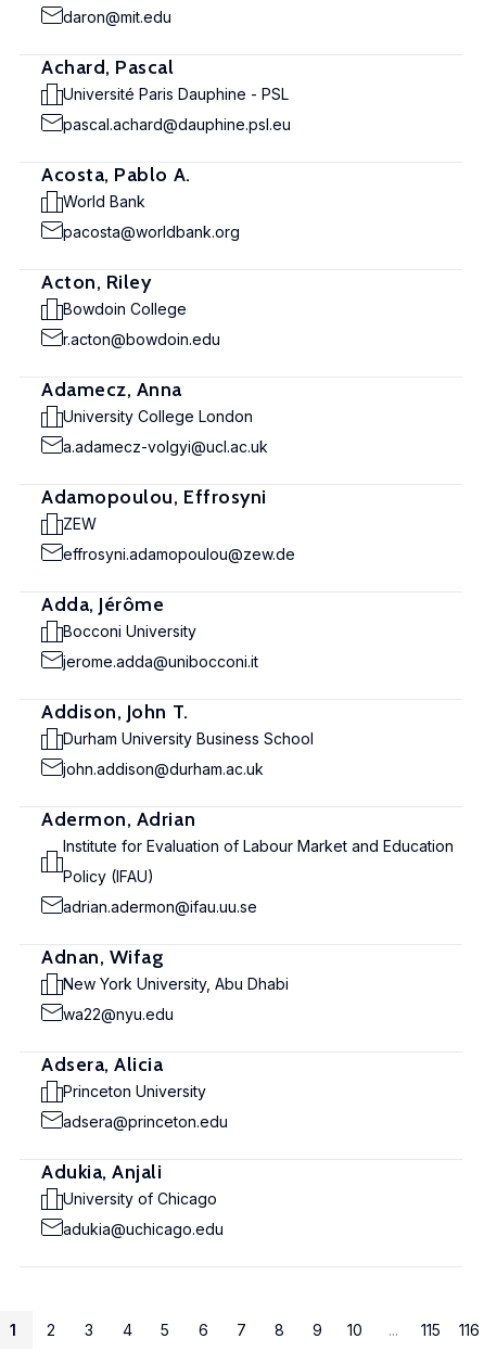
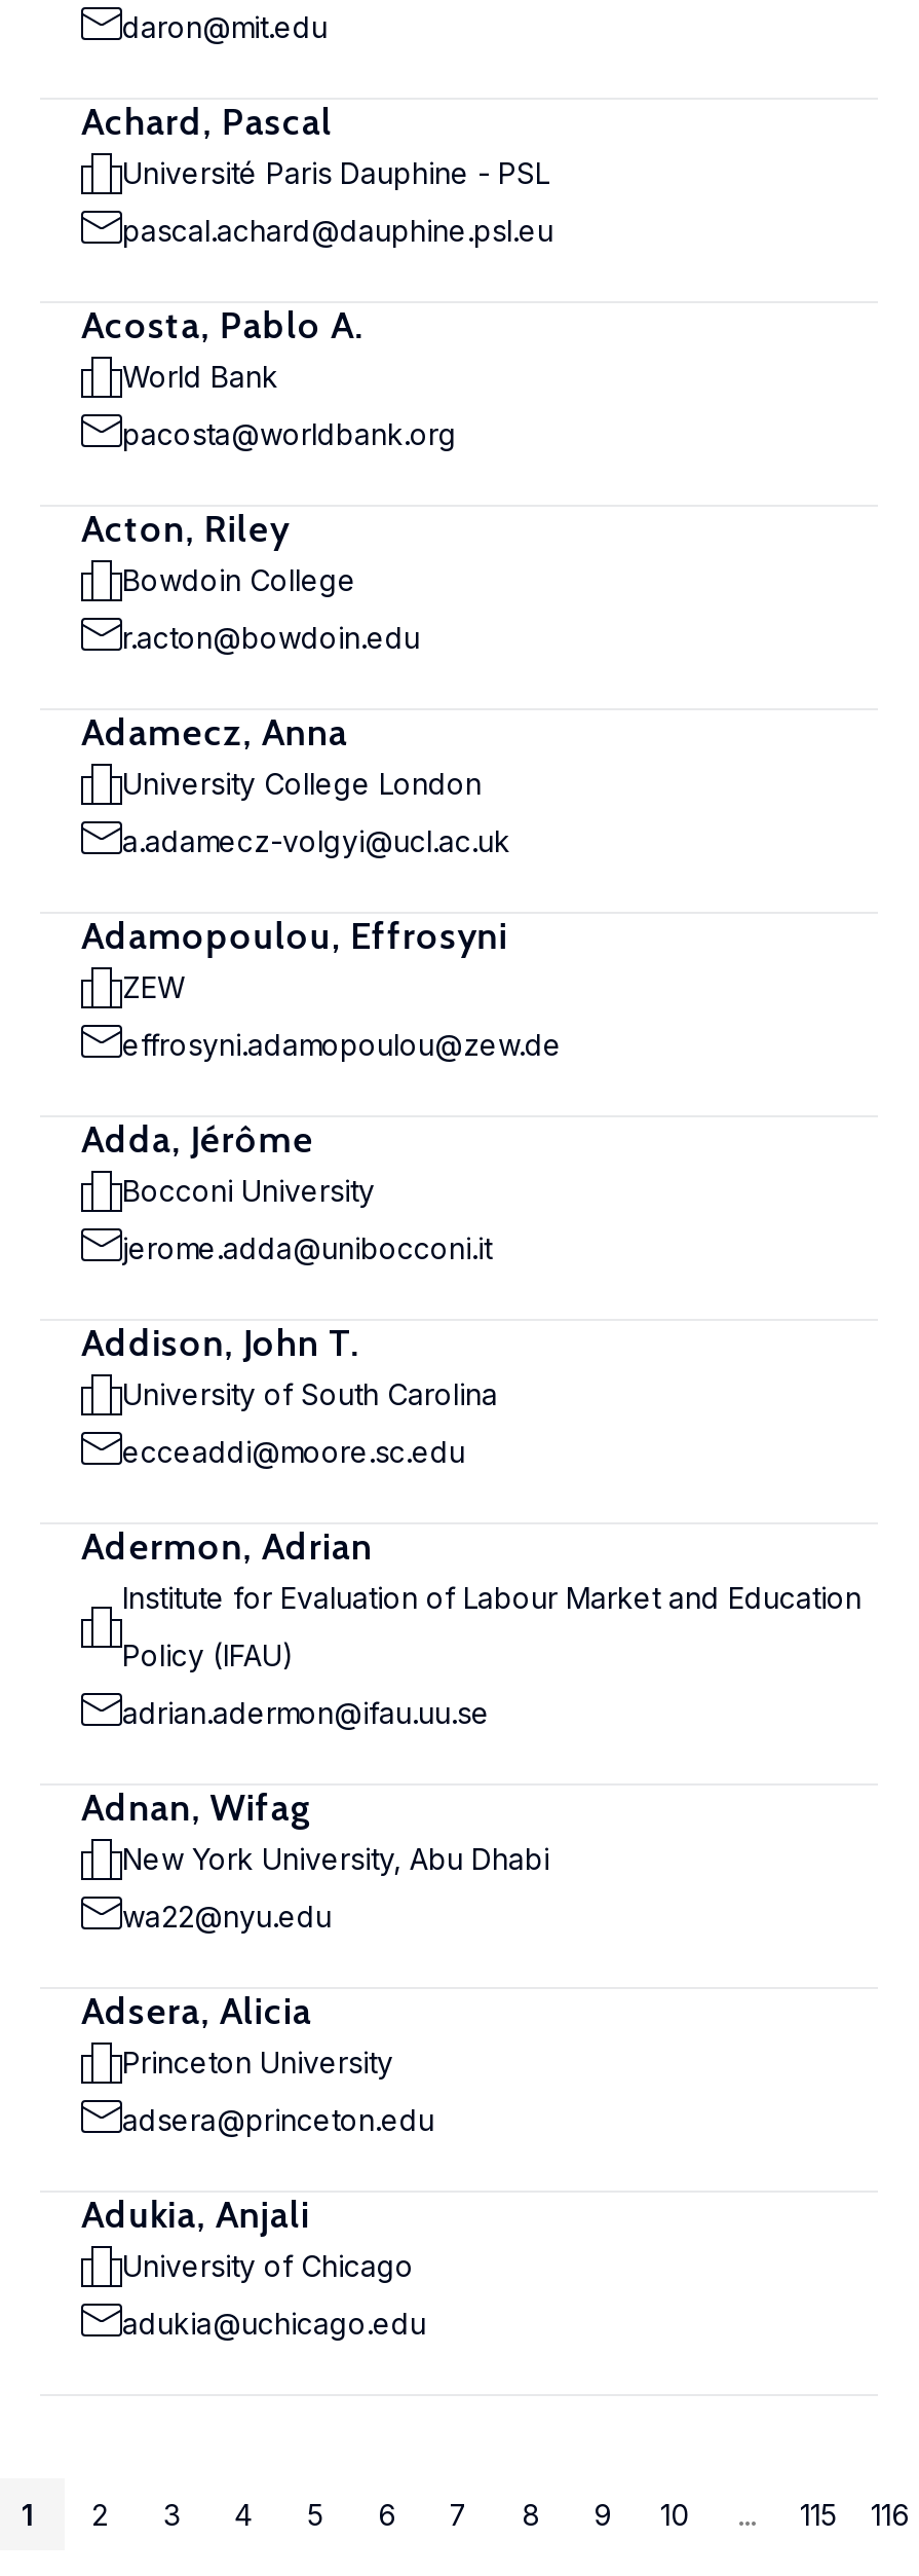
[63,729,314,748] Durham University Business School -> [122,1376,498,1411] University of South Carolina
[63,760,264,778] john.addison@durham.ac.uk -> [122,1434,465,1469] ecceaddi@moore.sc.edu

